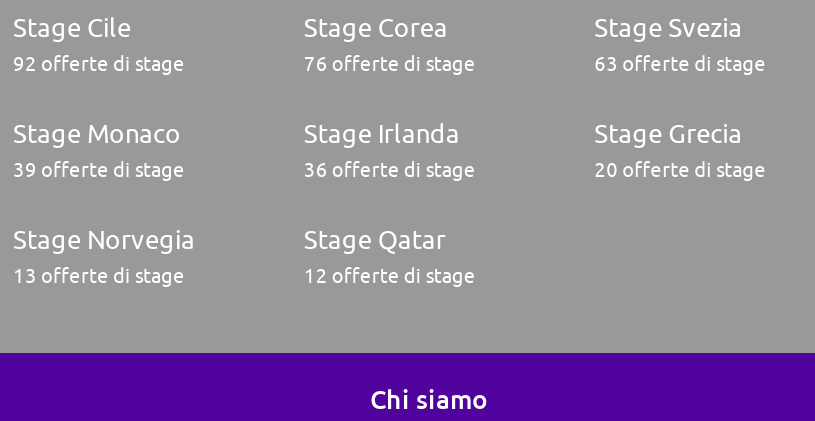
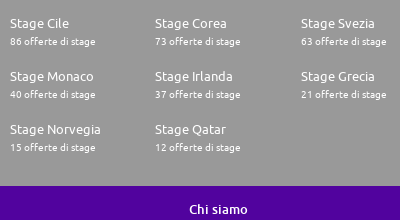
[13,51,185,75] 92 offerte di stage -> [10,35,96,47] 86 offerte di stage
[304,51,476,75] 76 offerte di stage -> [155,35,241,47] 73 offerte di stage
[13,157,185,181] 39 offerte di stage -> [10,88,96,100] 40 offerte di stage
[304,157,476,181] 36 offerte di stage -> [155,88,241,100] 37 offerte di stage
[594,157,766,181] 20 offerte di stage -> [301,88,387,100] 21 offerte di stage
[13,263,185,287] 13 offerte di stage -> [10,141,96,153] 15 offerte di stage

